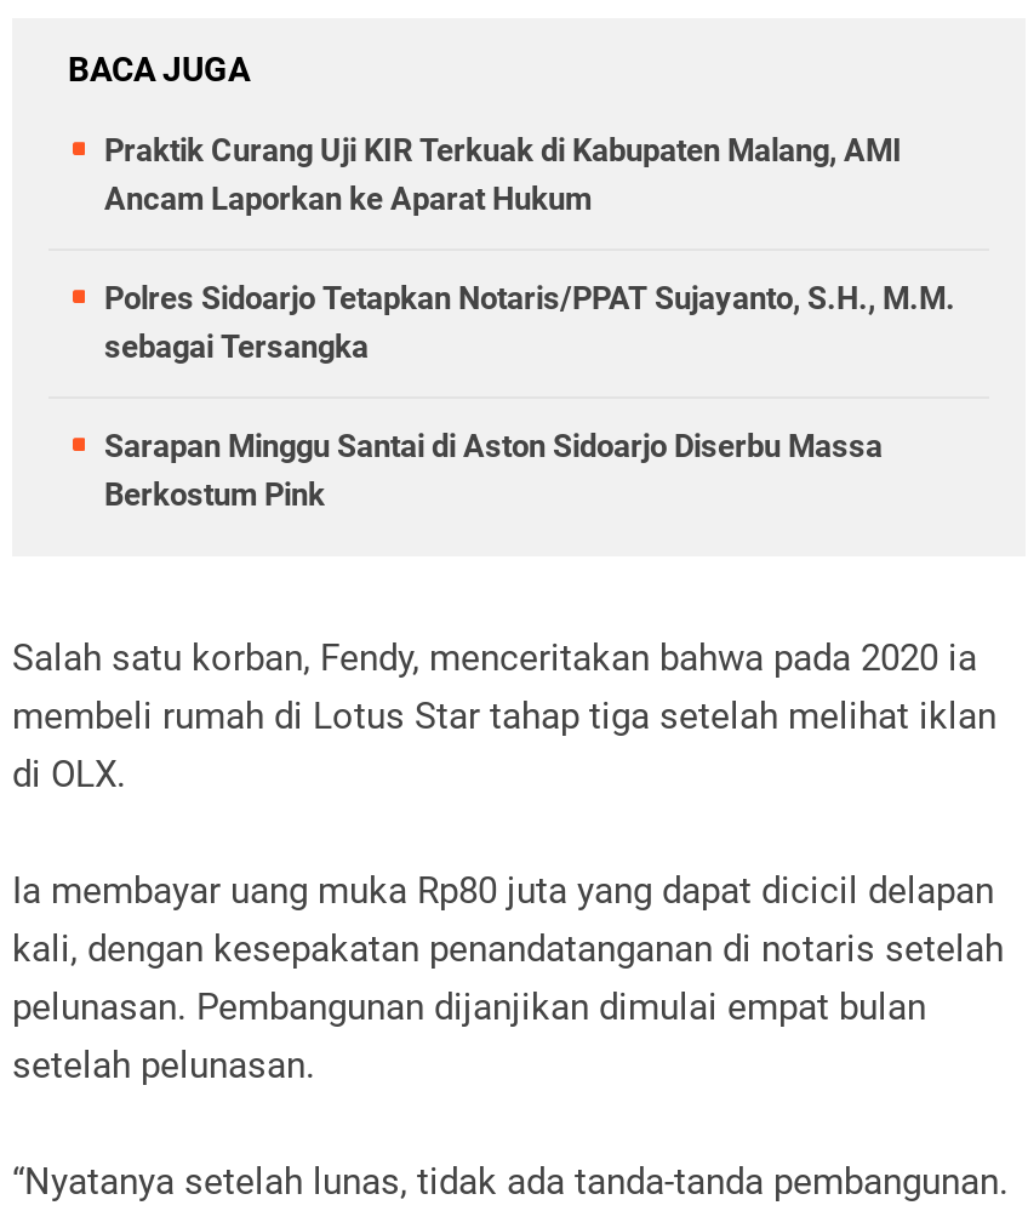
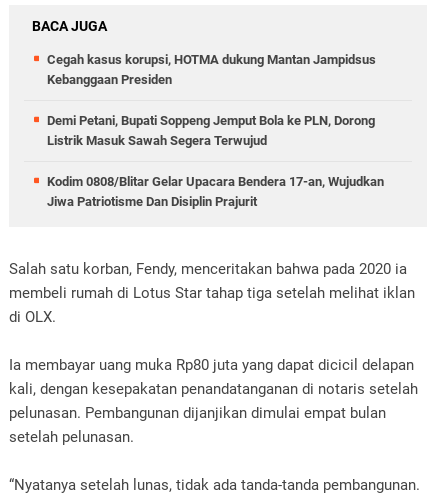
[104,131,902,216] Praktik Curang Uji KIR Terkuak di Kabupaten Malang, AMI | Ancam Laporkan ke Aparat Hukum -> [47,51,376,86] Cegah kasus korupsi, HOTMA dukung Mantan Jampidsus | Kebanggaan Presiden
[104,279,955,364] Polres Sidoarjo Tetapkan Notaris/PPAT Sujayanto, S.H., M.M. | sebagai Tersangka -> [47,112,375,147] Demi Petani, Bupati Soppeng Jemput Bola ke PLN, Dorong | Listrik Masuk Sawah Segera Terwujud
[104,427,883,512] Sarapan Minggu Santai di Aston Sidoarjo Diserbu Massa | Berkostum Pink -> [47,173,384,208] Kodim 0808/Blitar Gelar Upacara Bendera 17-an, Wujudkan | Jiwa Patriotisme Dan Disiplin Prajurit

